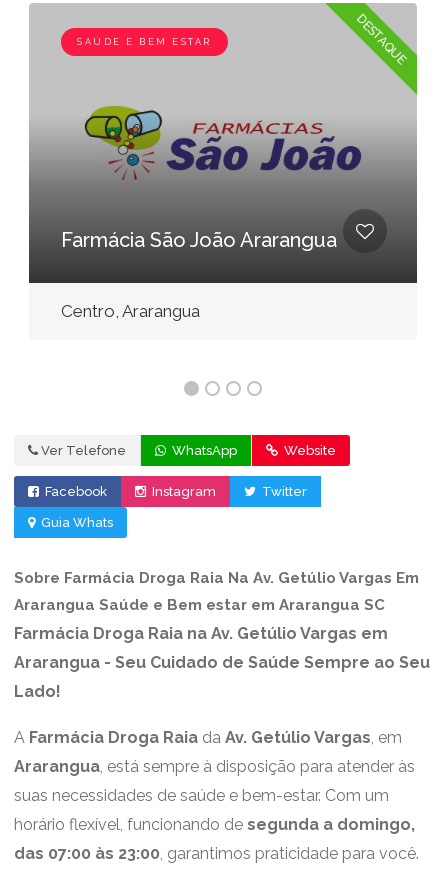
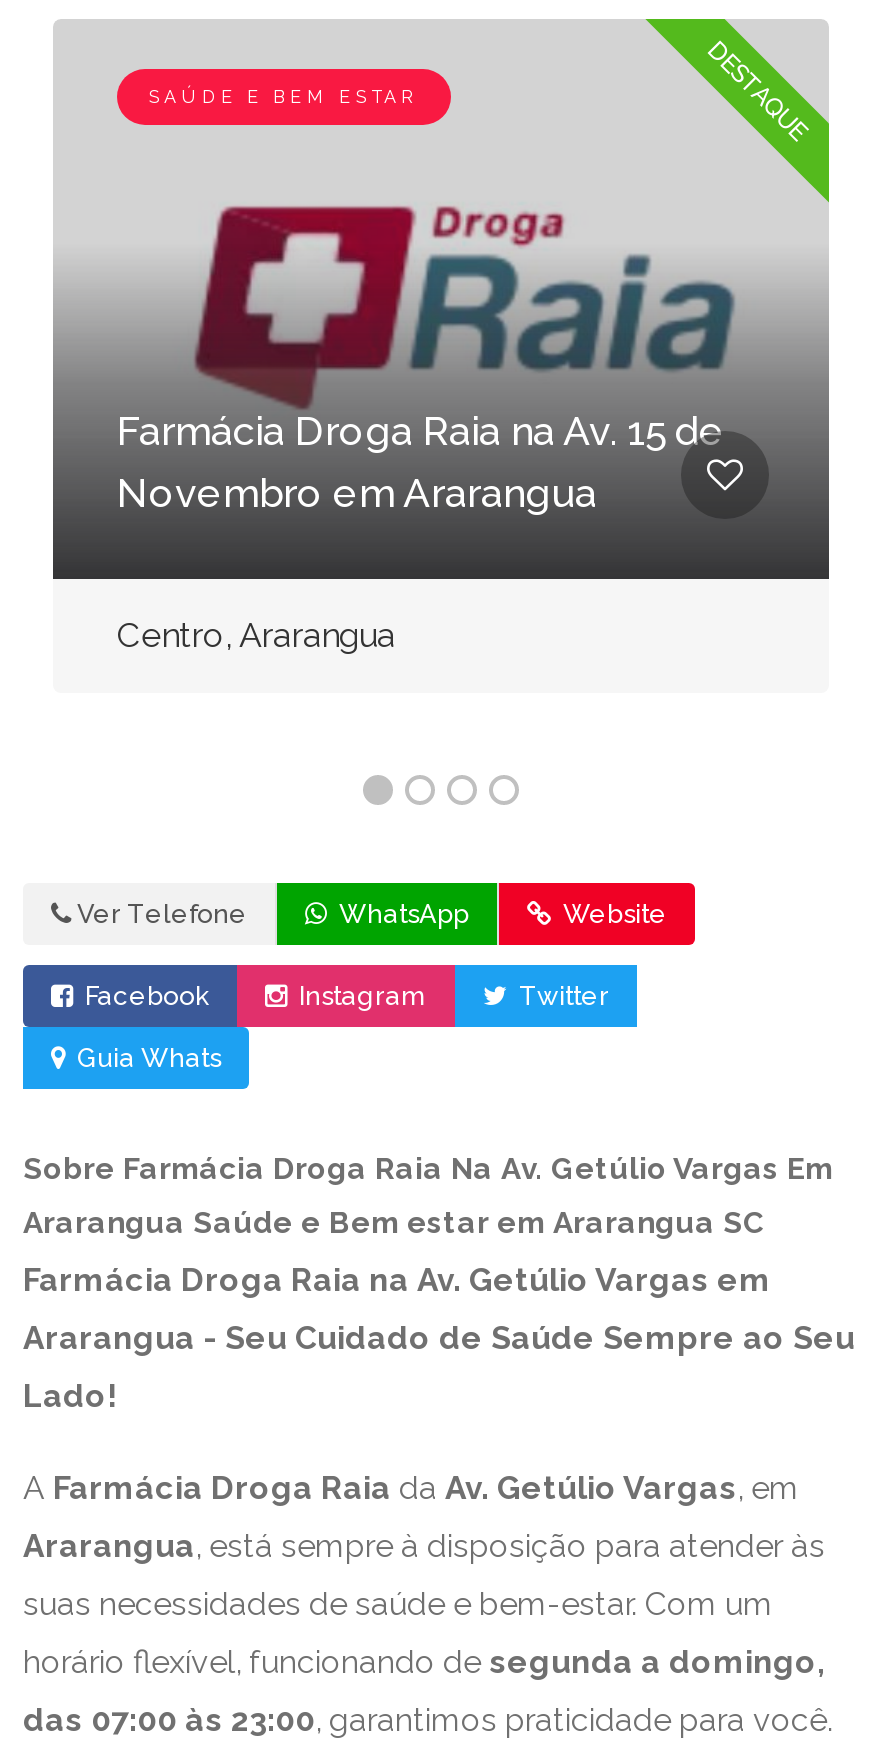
[61,97,369,252] [image] | Farmácia São João Ararangua -> [117,205,735,517] [image] | Farmácia Droga Raia na Av. 15 de | Novembro em Ararangua

